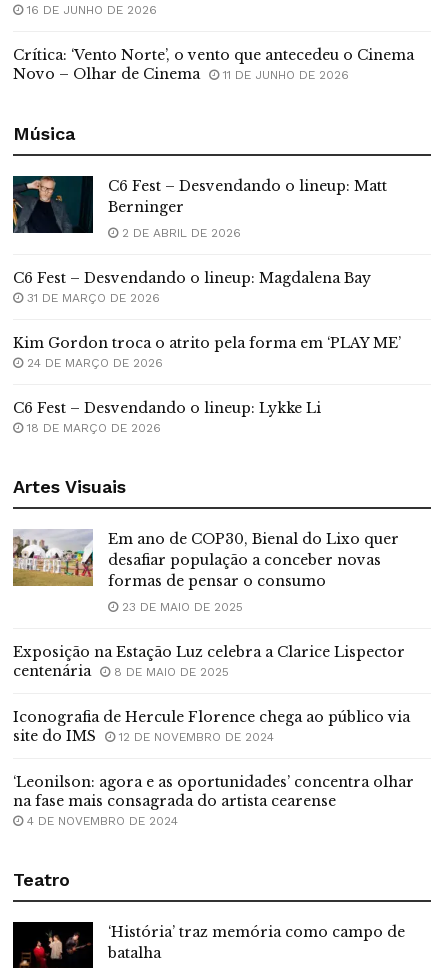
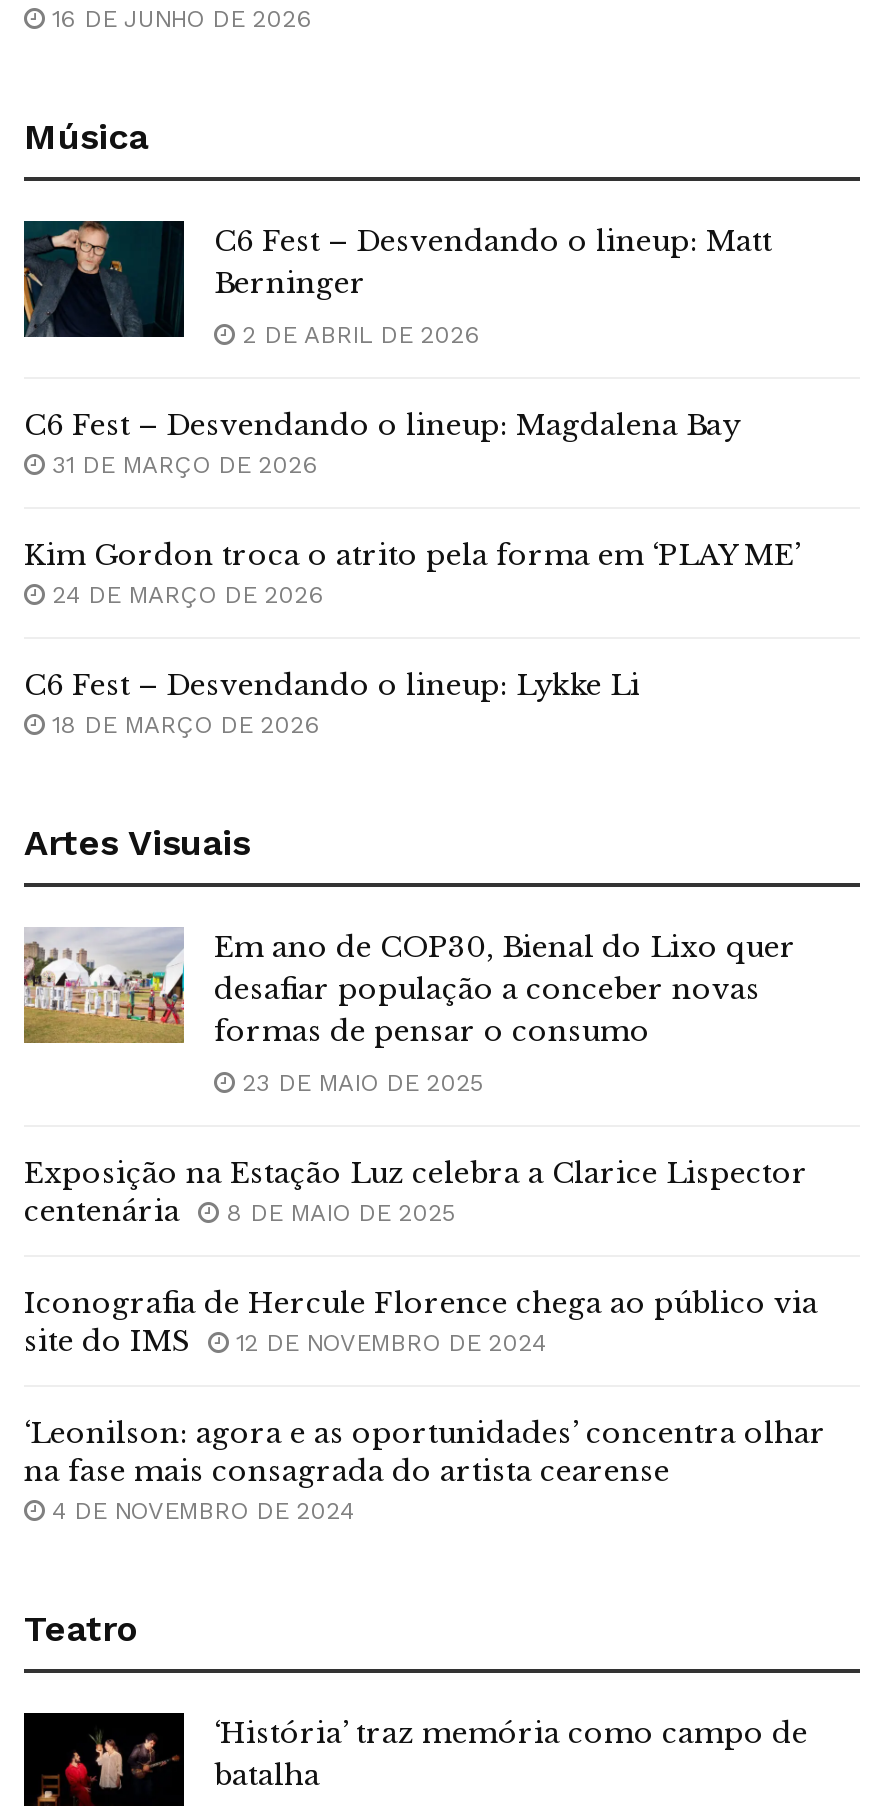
[13,46,414,83] Crítica: ‘Vento Norte’, o vento que antecedeu o Cinema | Novo – Olhar de Cinema | 11 DE JUNHO DE 2026 -> none

